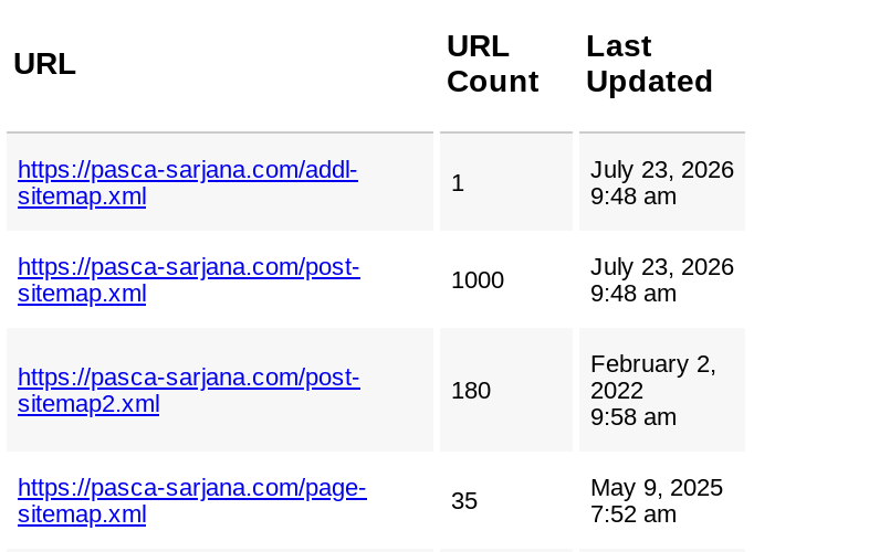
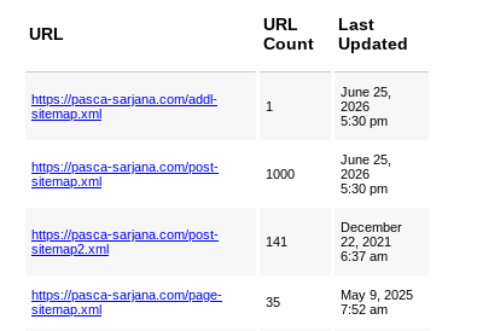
[590,155,734,208] July 23, 2026 | 9:48 am -> [341,84,391,128] June 25, | 2026 | 5:30 pm
[590,252,734,305] July 23, 2026 | 9:48 am -> [341,152,391,195] June 25, | 2026 | 5:30 pm
[590,350,716,429] February 2, | 2022 | 9:58 am -> [341,220,402,263] December | 22, 2021 | 6:37 am
[451,376,491,403] 180 -> [266,234,287,249] 141

